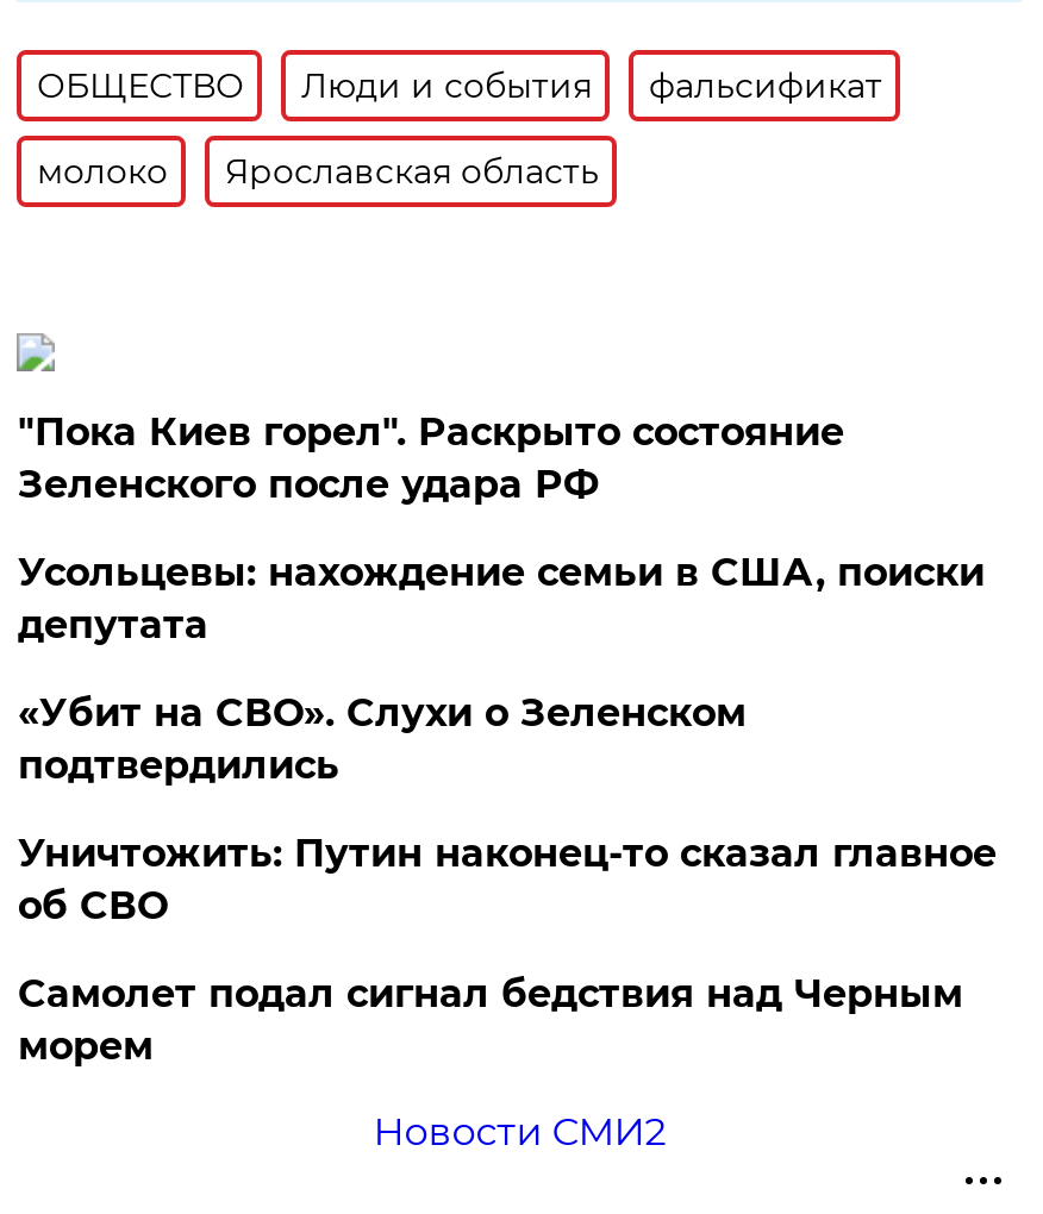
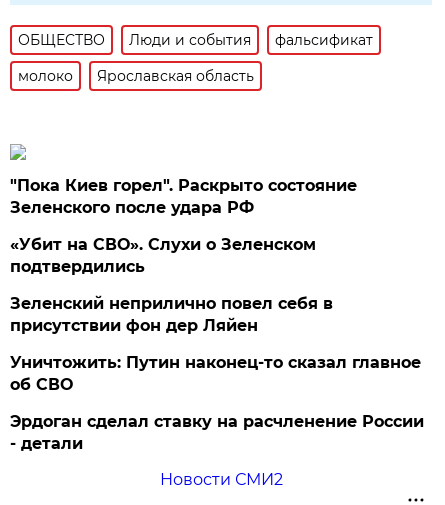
[18,549,984,647] Усольцевы: нахождение семьи в США, поиски | депутата -> none
moved [18,689,746,787] -> [10,235,316,276]: «Убит на СВО». Слухи о Зеленском | подтвердились
none -> [10,294,333,335] Зеленский неприлично повел cебя в | присутствии фон дер Ляйен
[18,970,963,1068] Самолет подал сигнал бедствия над Черным | морем -> [10,412,424,453] Эрдоган сделал ставку на расчленение России | - детали

